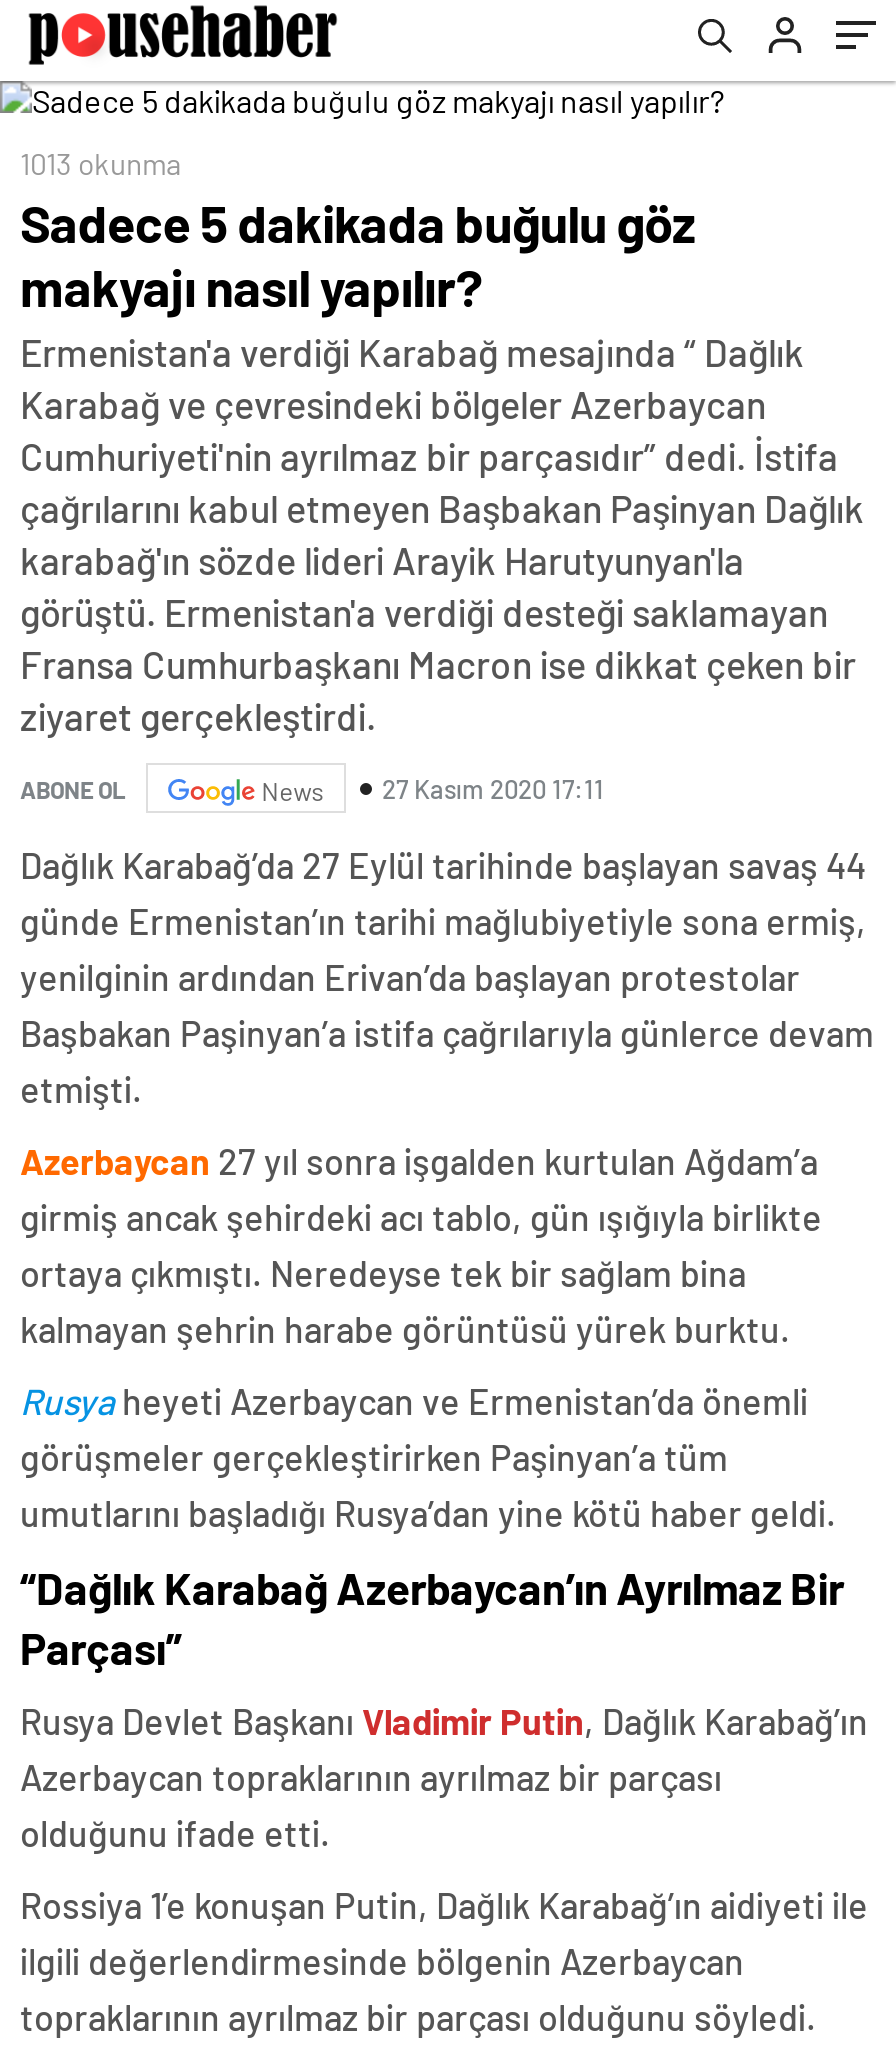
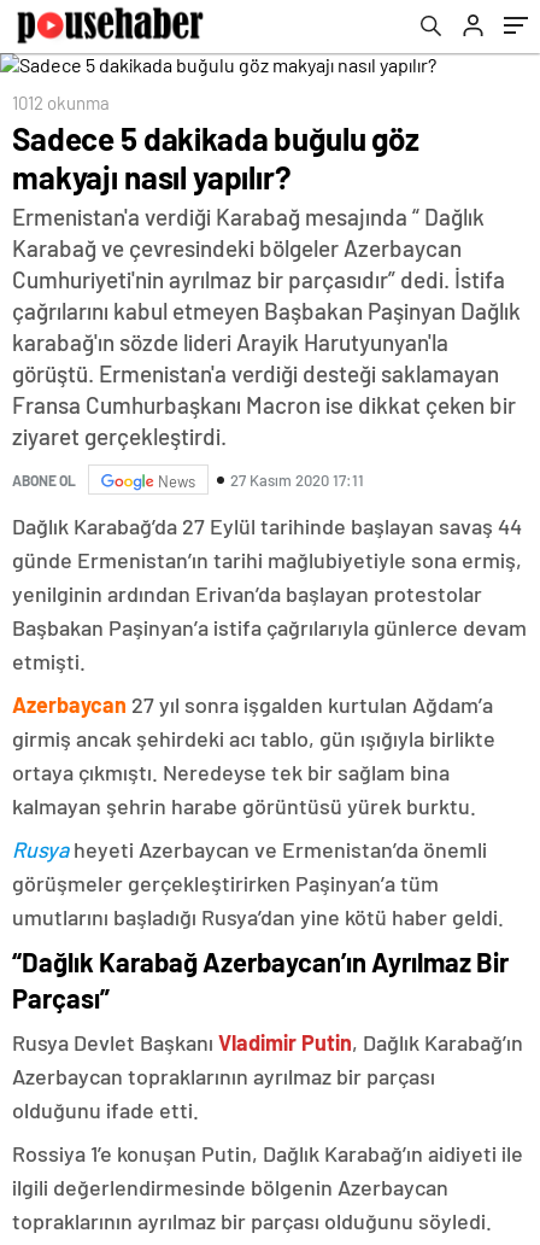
[20,145,182,181] 1013 okunma -> [12,92,110,113] 1012 okunma

